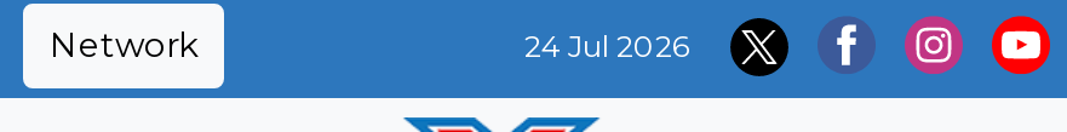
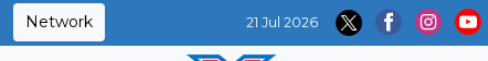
[524,28,692,64] 24 Jul 2026 -> [246,14,318,30] 21 Jul 2026

